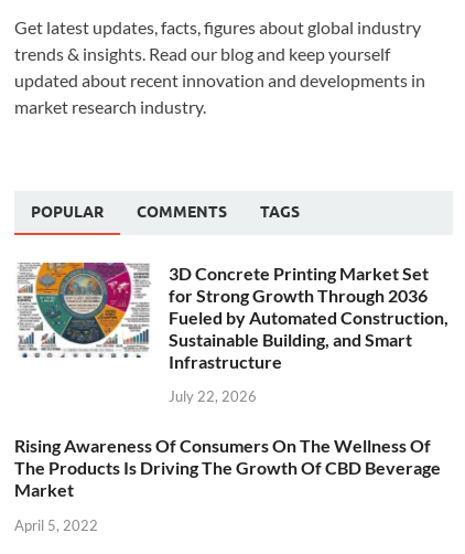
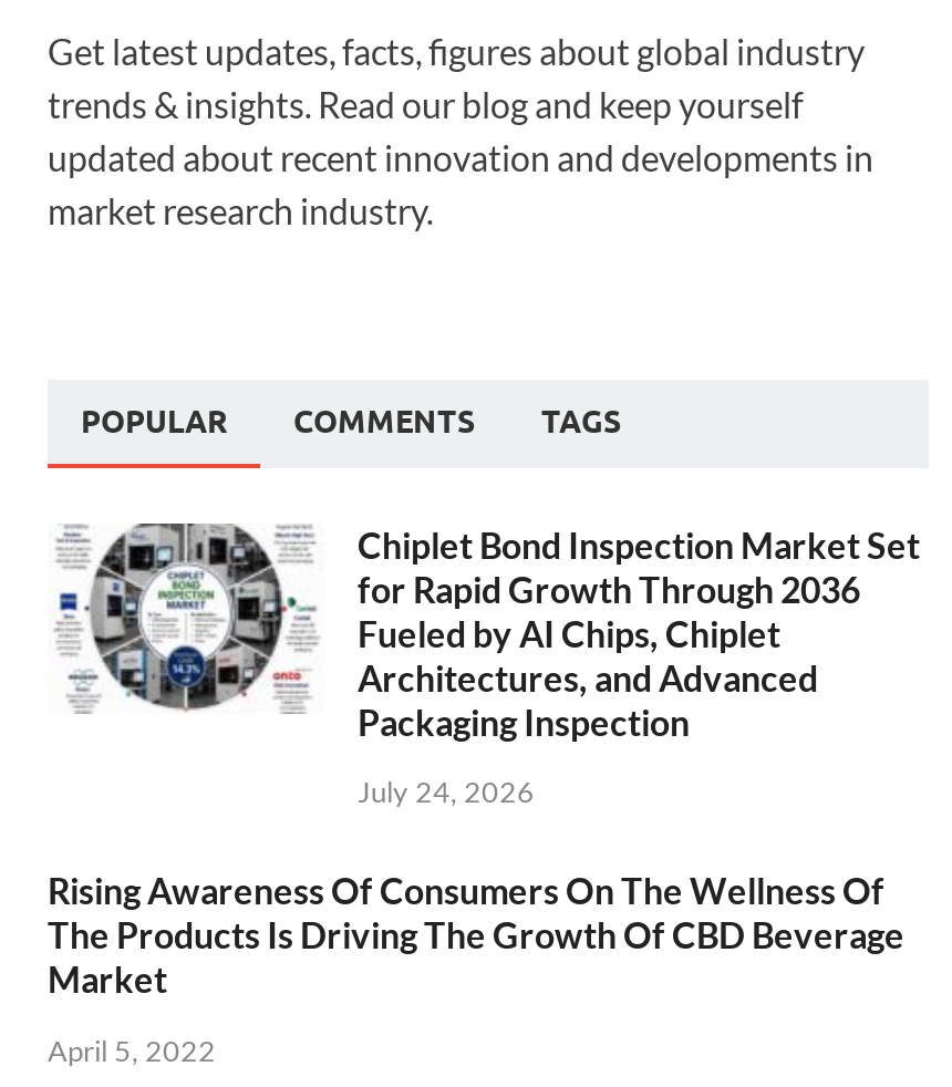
[17,262,448,371] [image] | 3D Concrete Printing Market Set | for Strong Growth Through 2036 | Fueled by Automated Construction, | Sustainable Building, and Smart | Infrastructure -> [54,521,920,742] [image] | Chiplet Bond Inspection Market Set | for Rapid Growth Through 2036 | Fueled by AI Chips, Chiplet | Architectures, and Advanced | Packaging Inspection
[169,388,257,405] July 22, 2026 -> [358,774,535,810] July 24, 2026

